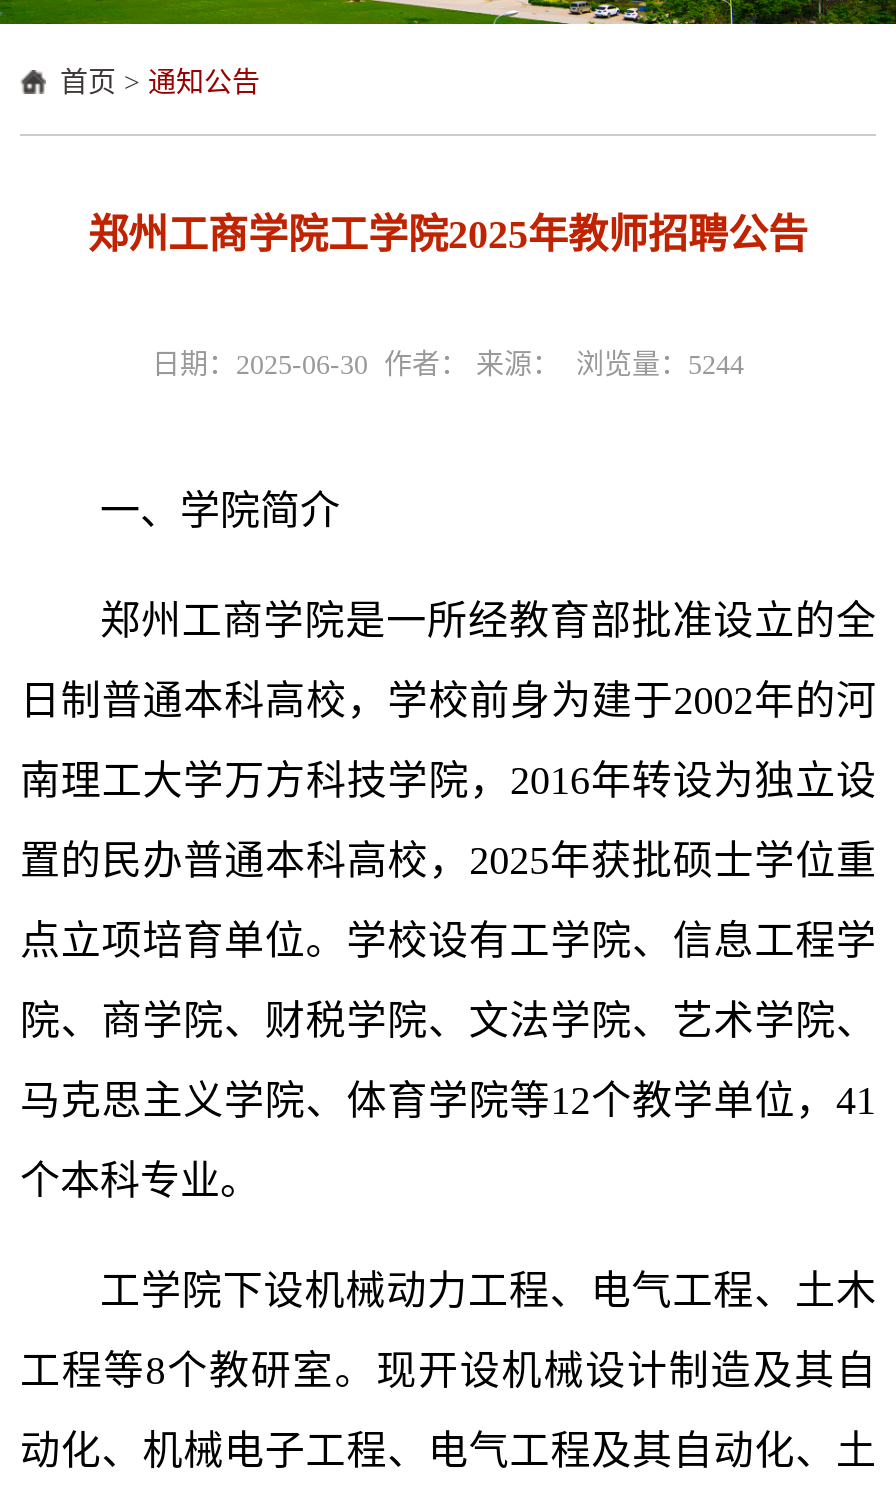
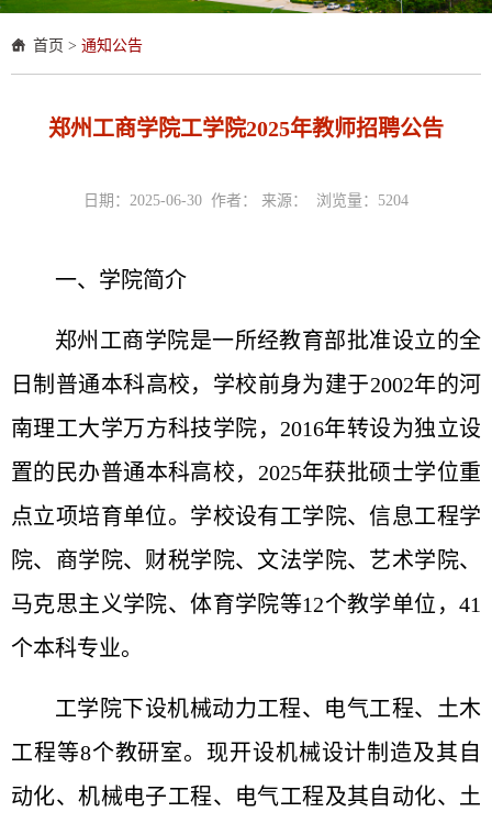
[152,351,744,381] 日期：2025-06-30 作者： 来源： 浏览量：5244 -> [83,193,409,209] 日期：2025-06-30 作者： 来源： 浏览量：5204

